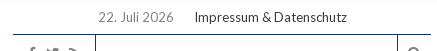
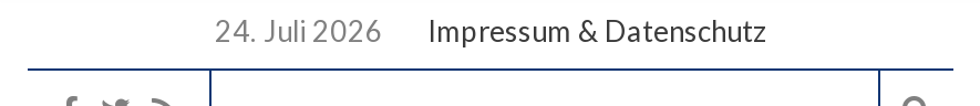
[97,9,346,25] 22. Juli 2026 Impressum & Datenschutz -> [215,13,766,49] 24. Juli 2026 Impressum & Datenschutz

